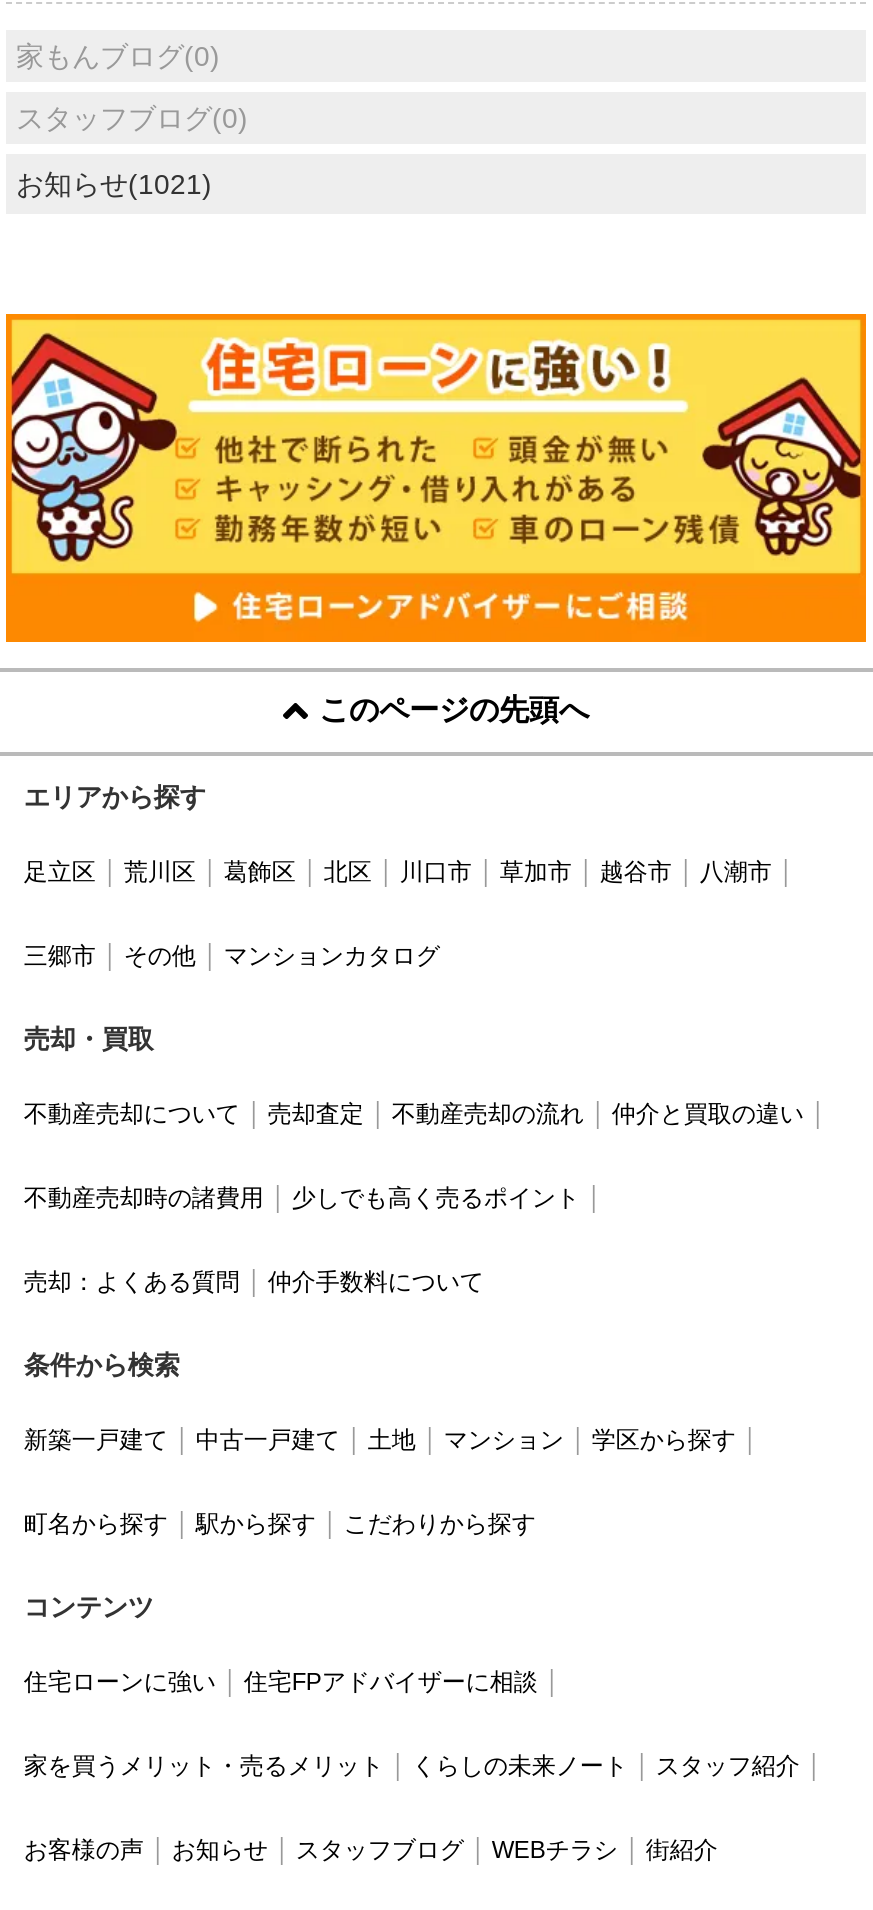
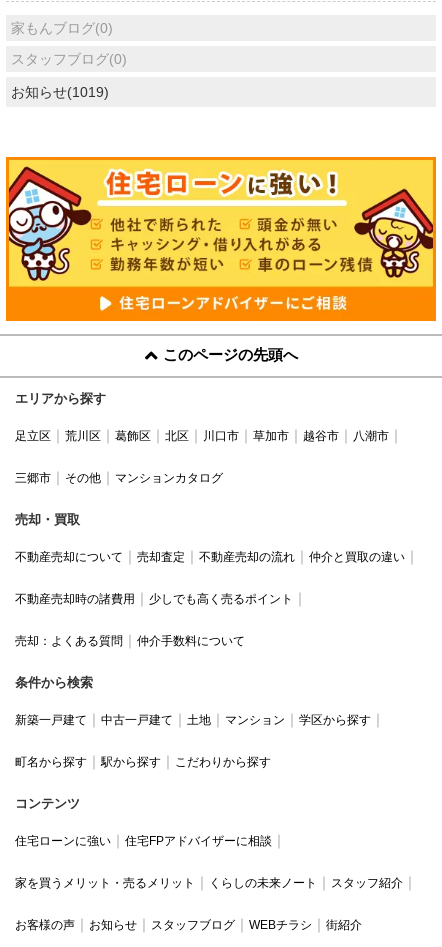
[16,168,212,200] お知らせ(1021) -> [11,84,109,100] お知らせ(1019)

